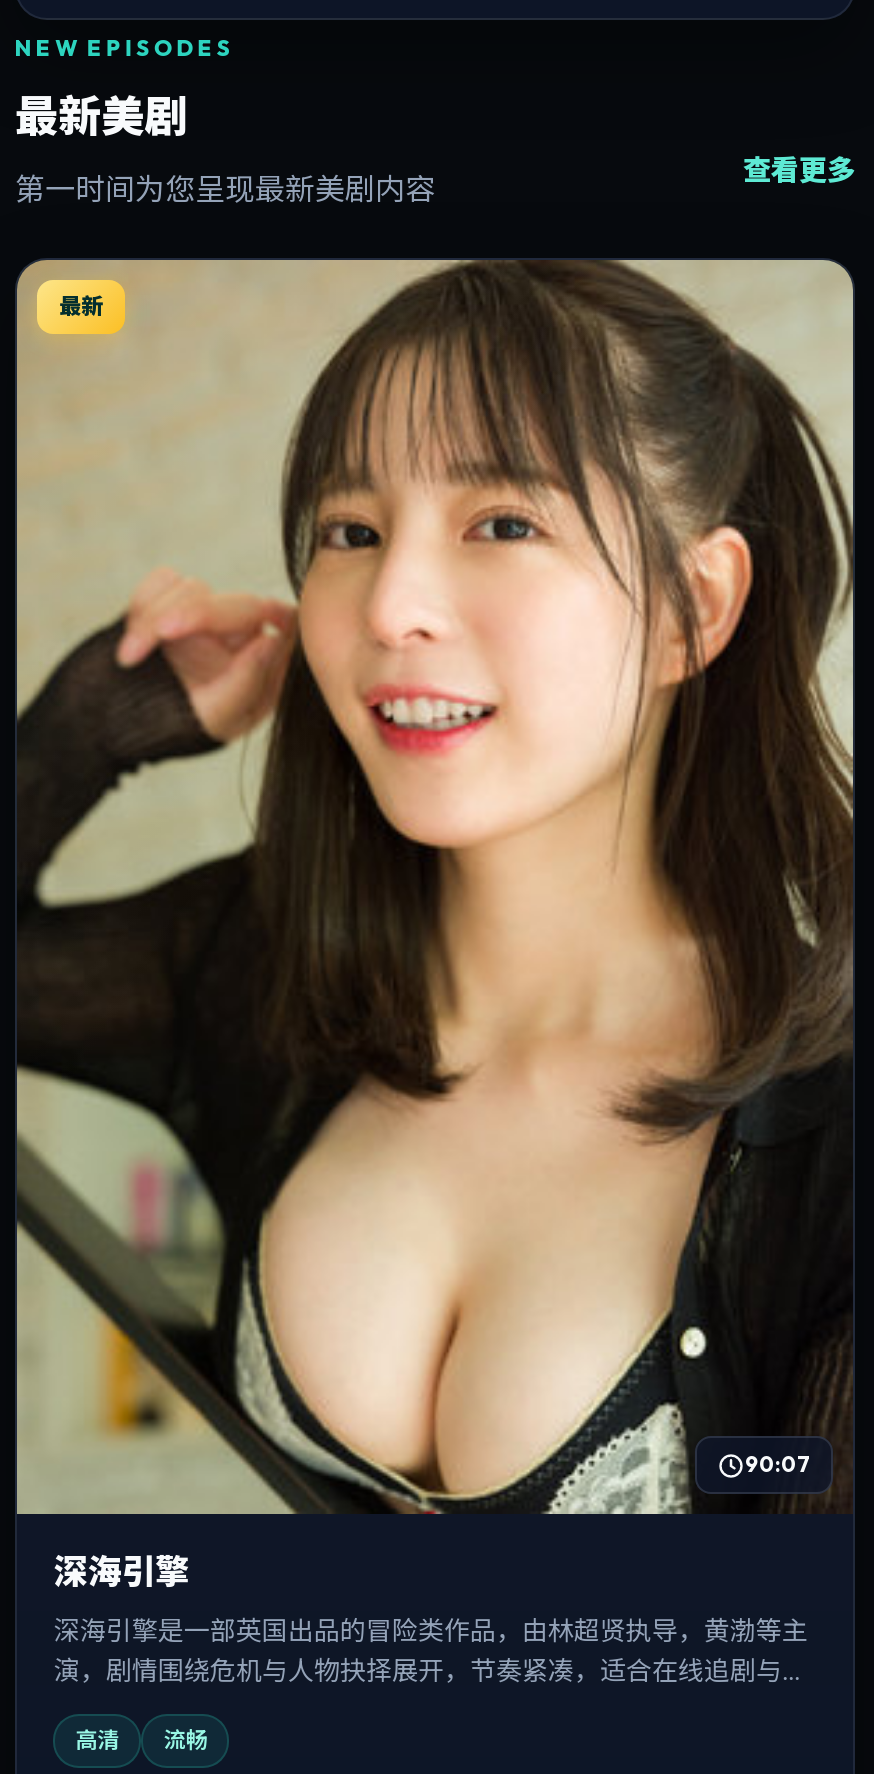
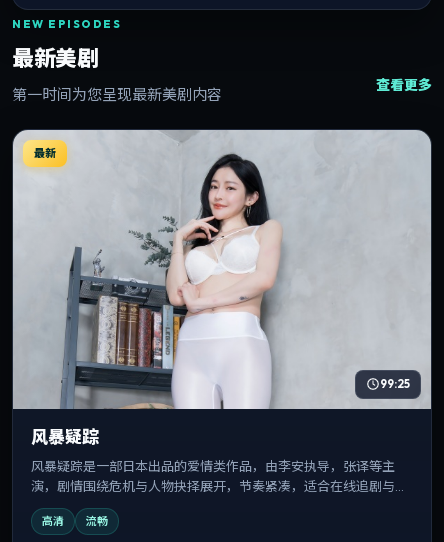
[15,258,855,1514] [image] | 90:07 -> [12,129,432,410] [image] | 99:25
[54,1550,190,1592] 深海引擎 -> [31,426,99,447] 风暴疑踪
[54,1614,808,1646] 深海引擎是一部英国出品的冒险类作品，由林超贤执导，黄渤等主 -> [31,458,395,474] 风暴疑踪是一部日本出品的爱情类作品，由李安执导，张译等主

